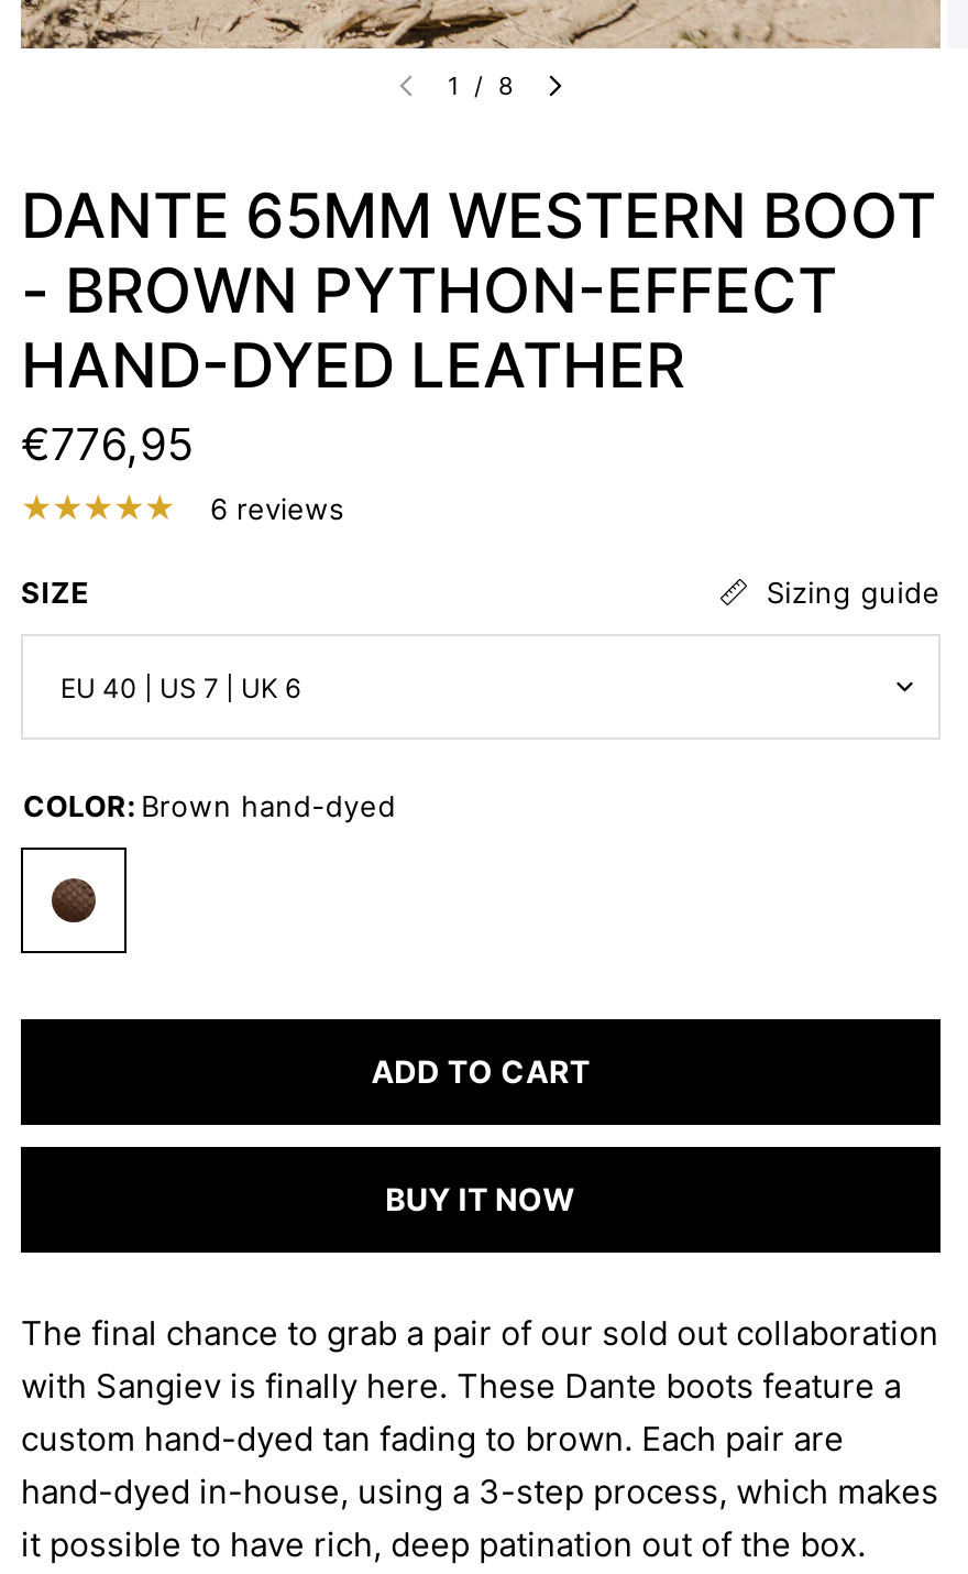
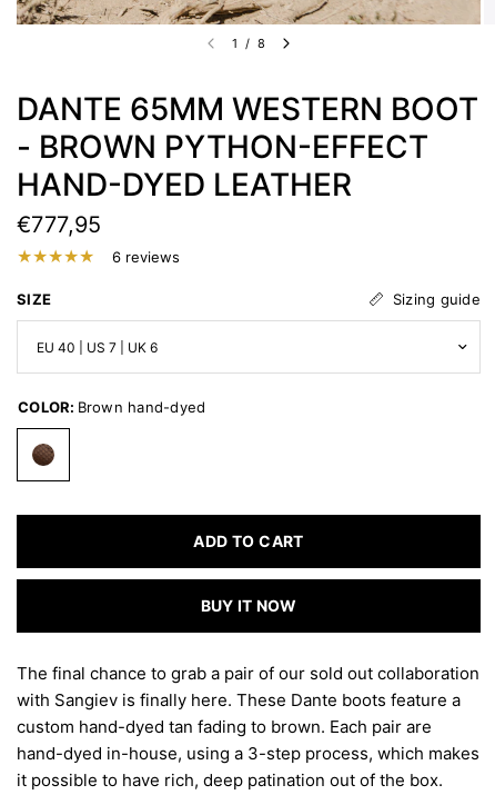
[21,418,194,471] €776,95 -> [17,211,102,238] €777,95

